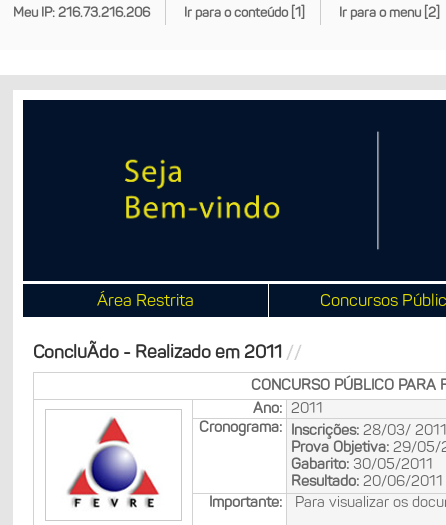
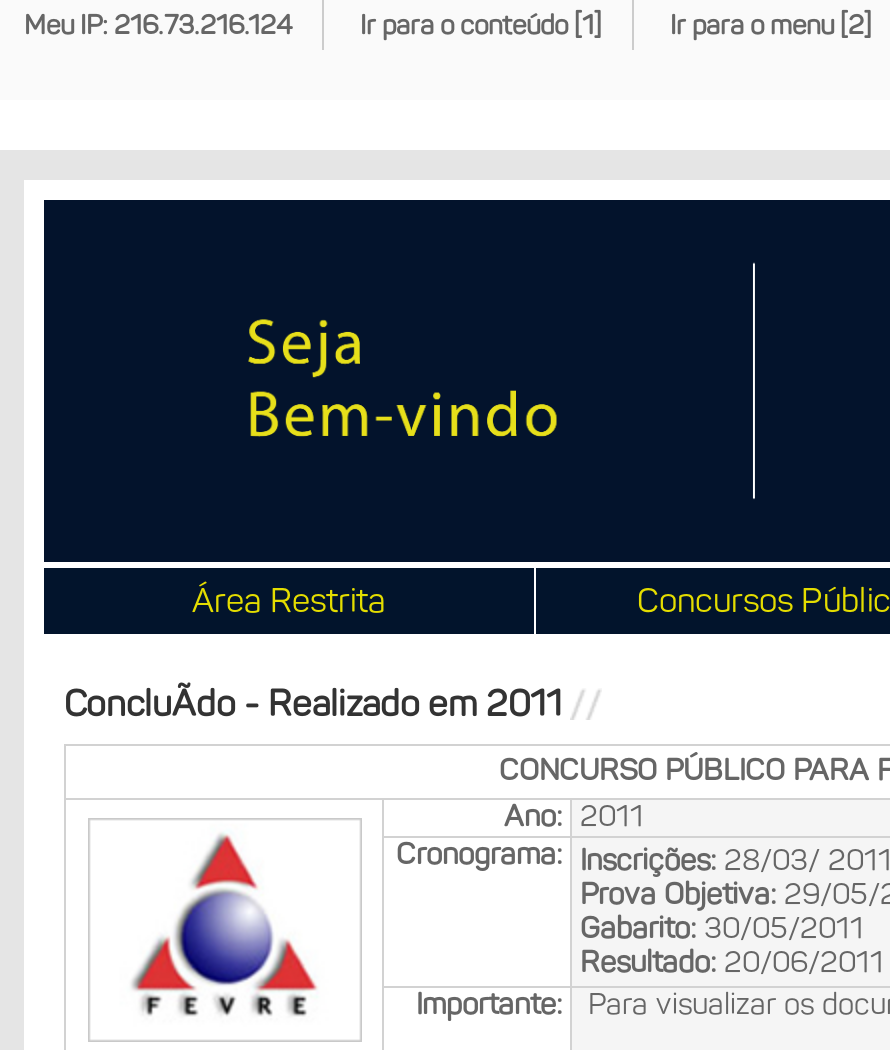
[13,4,440,21] Meu IP: 216.73.216.206 Ir para o conteúdo [1] Ir para o menu [2] -> [24,8,872,42] Meu IP: 216.73.216.124 Ir para o conteúdo [1] Ir para o menu [2]

